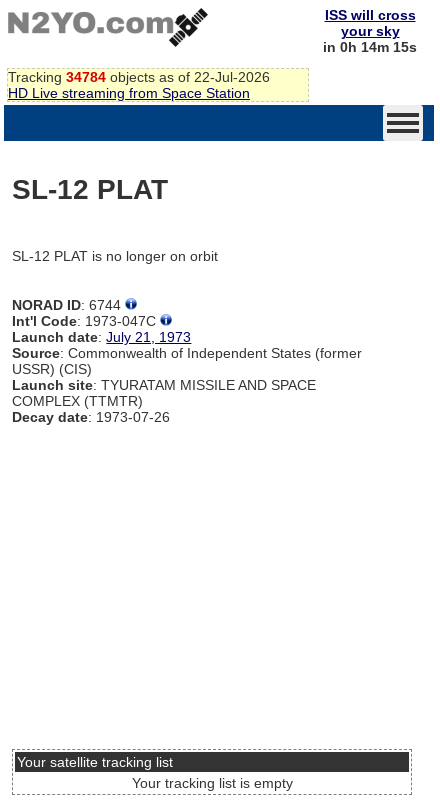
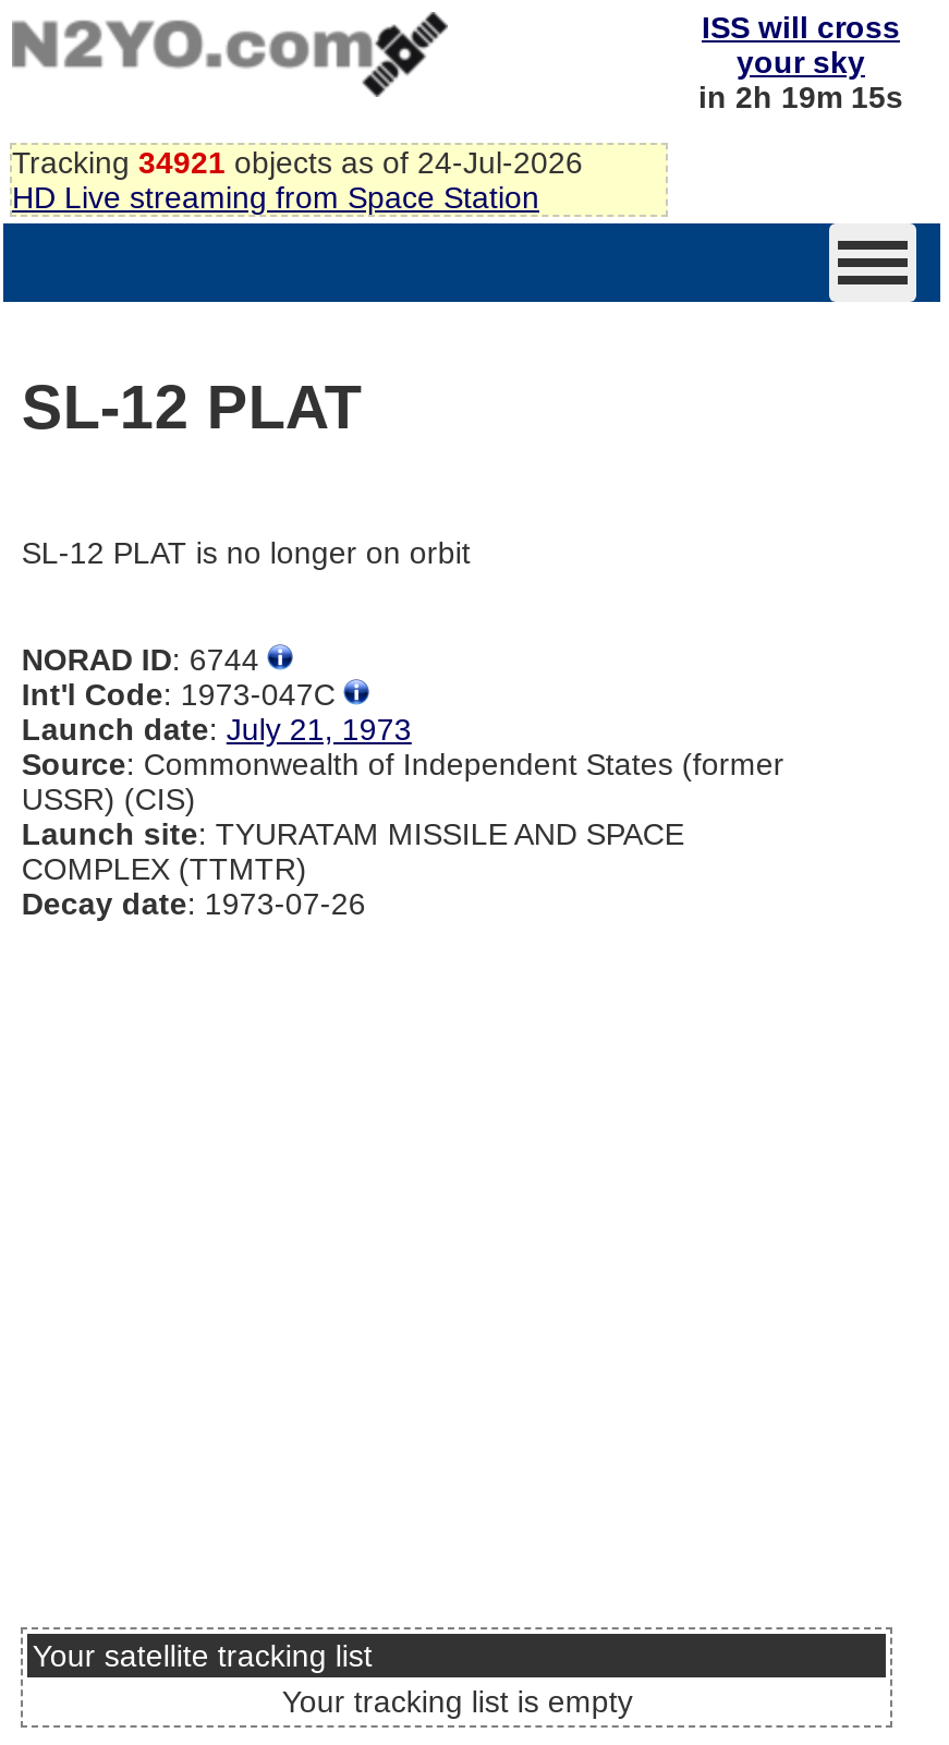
[323,39,417,55] in 0h 14m 15s -> [698,80,903,114] in 2h 19m 15s
[8,69,270,85] Tracking 34784 objects as of 22-Jul-2026 -> [12,145,583,179] Tracking 34921 objects as of 24-Jul-2026

